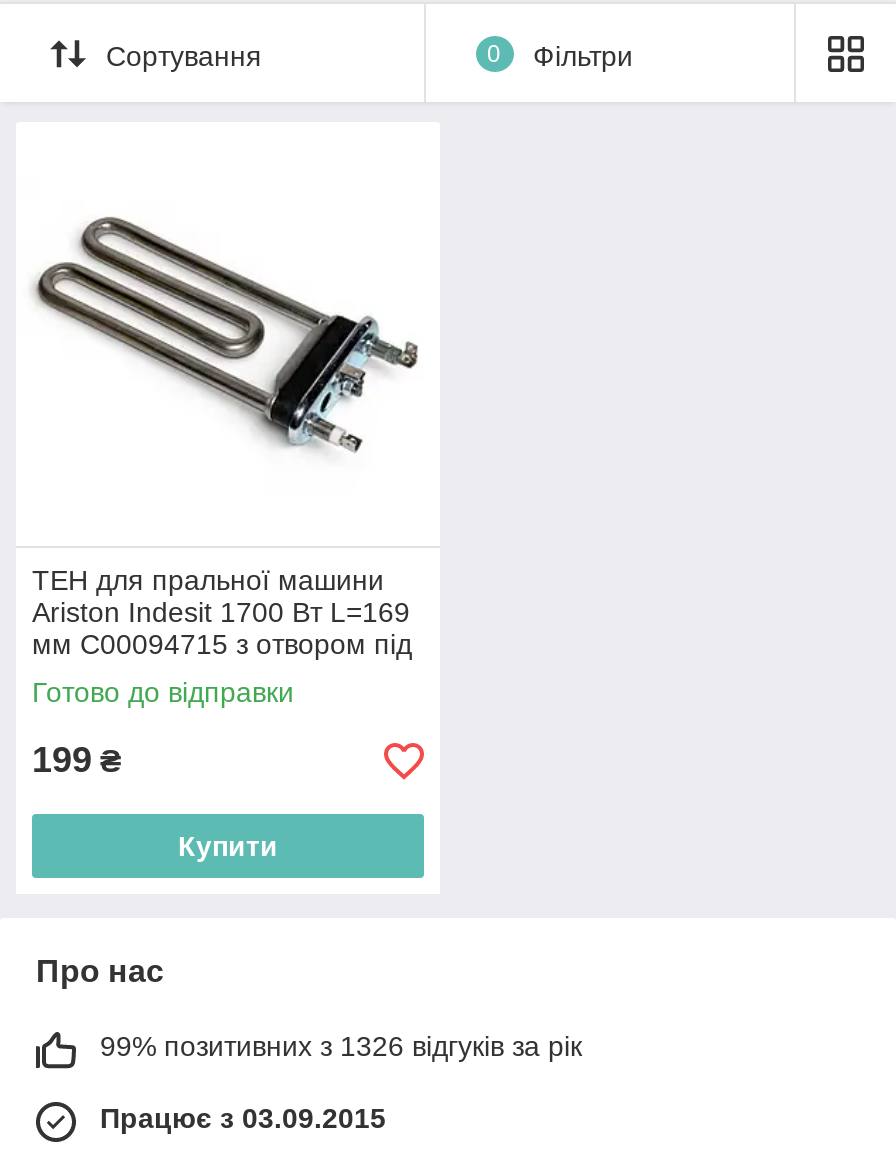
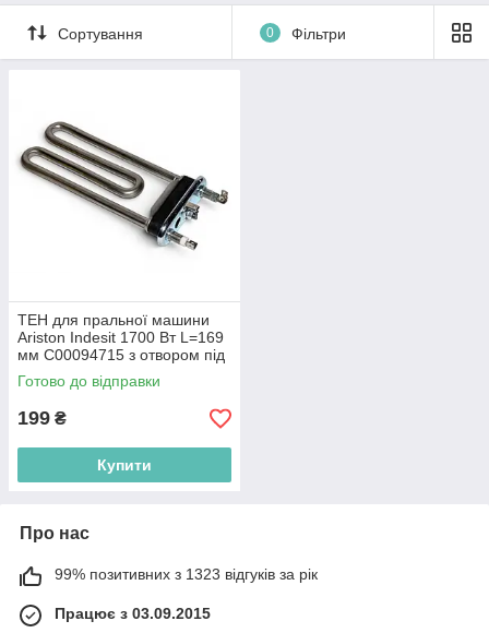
[100,1030,582,1062] 99% позитивних з 1326 відгуків за рік -> [55,565,318,583] 99% позитивних з 1323 відгуків за рік

